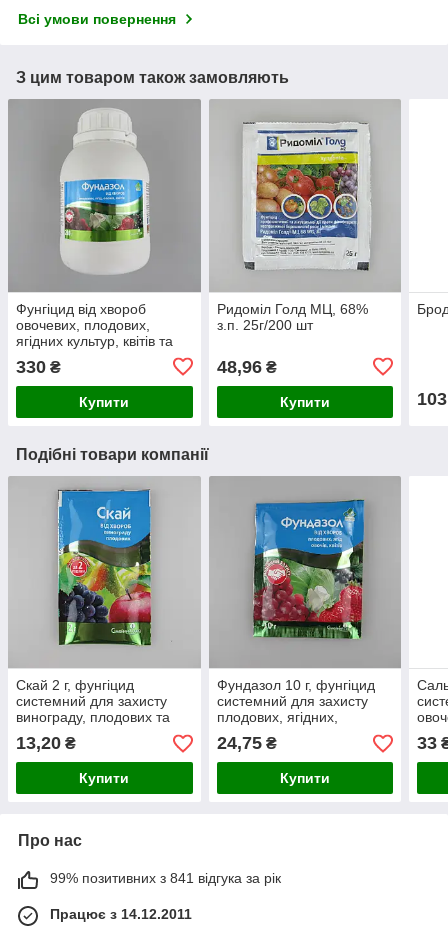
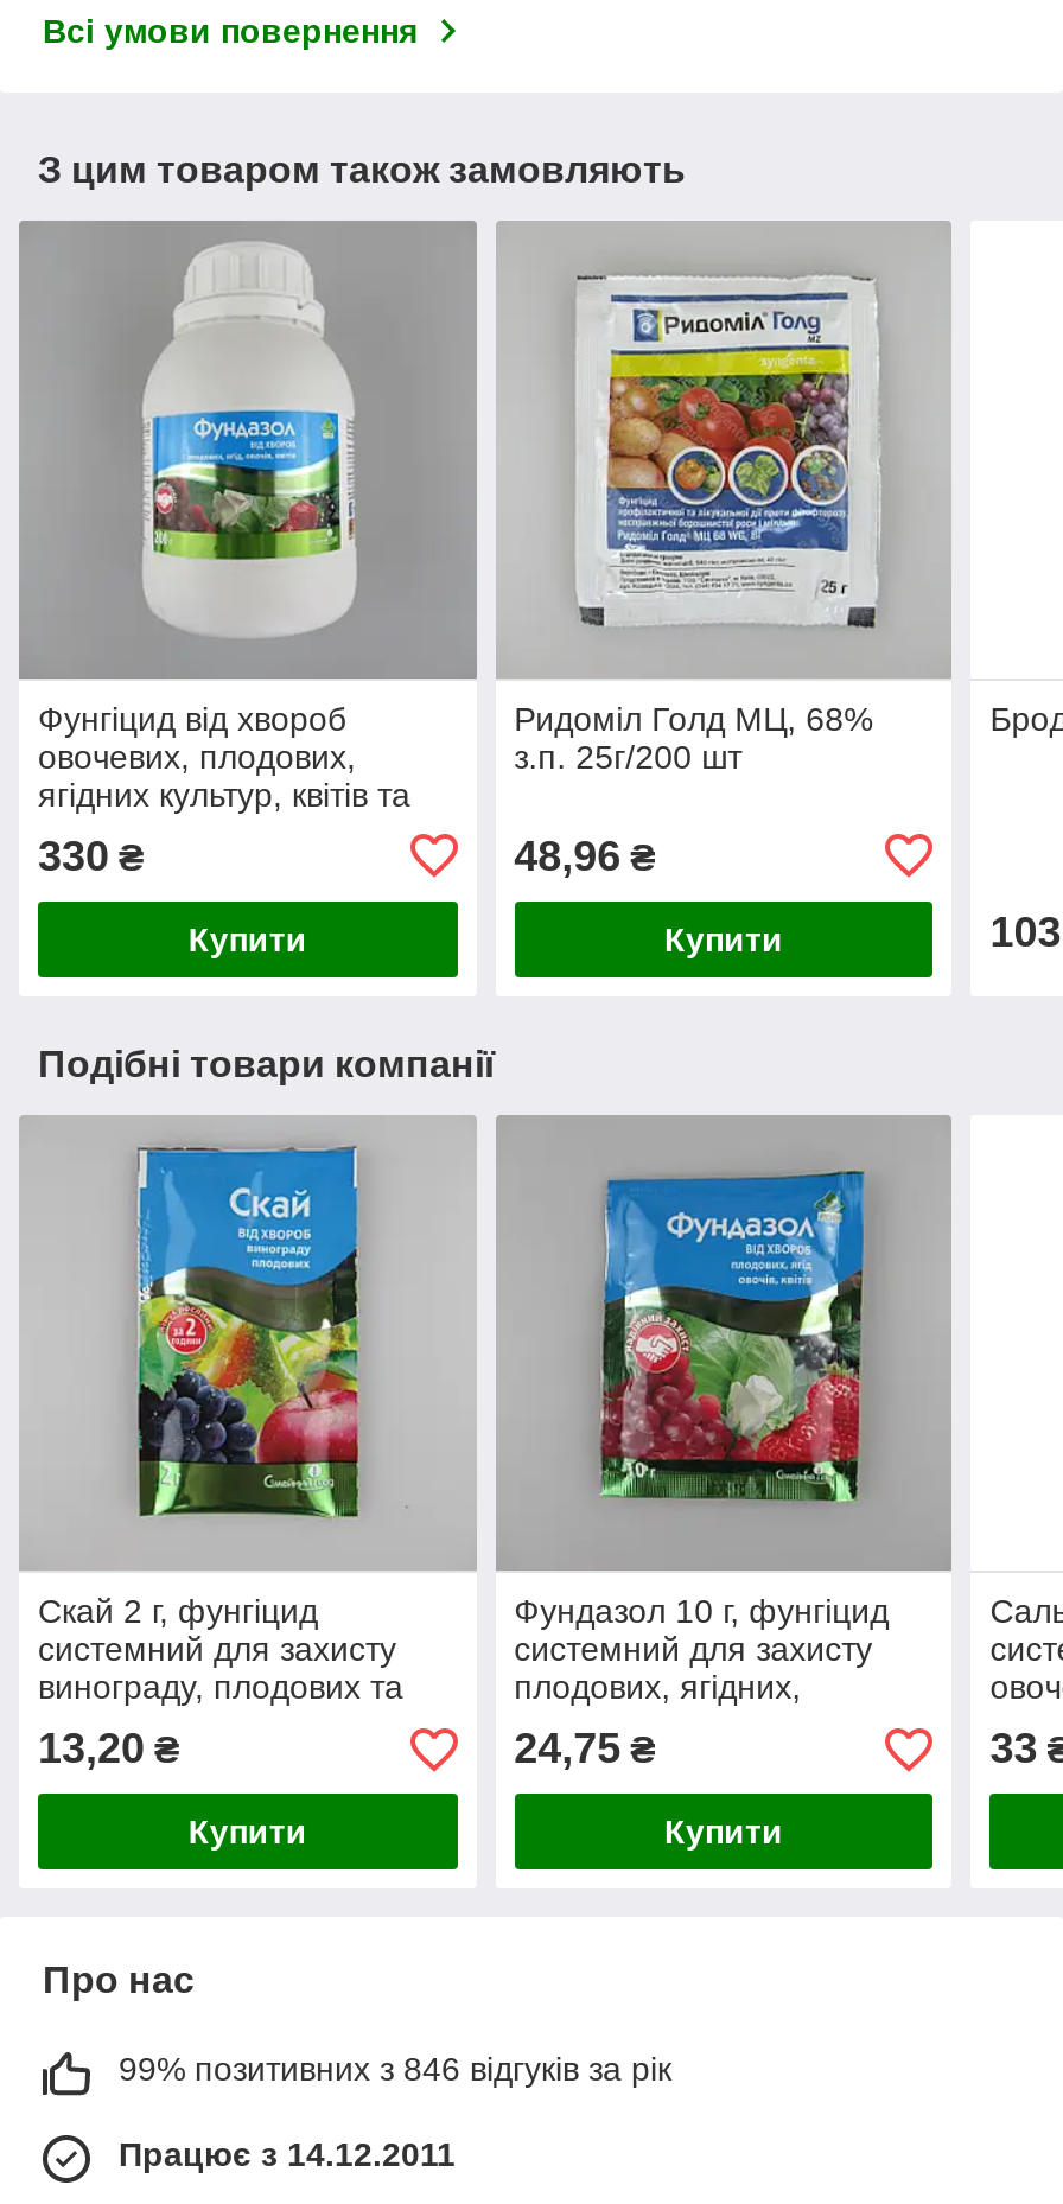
[50,870,281,886] 99% позитивних з 841 відгука за рік -> [119,2051,671,2089] 99% позитивних з 846 відгуків за рік

